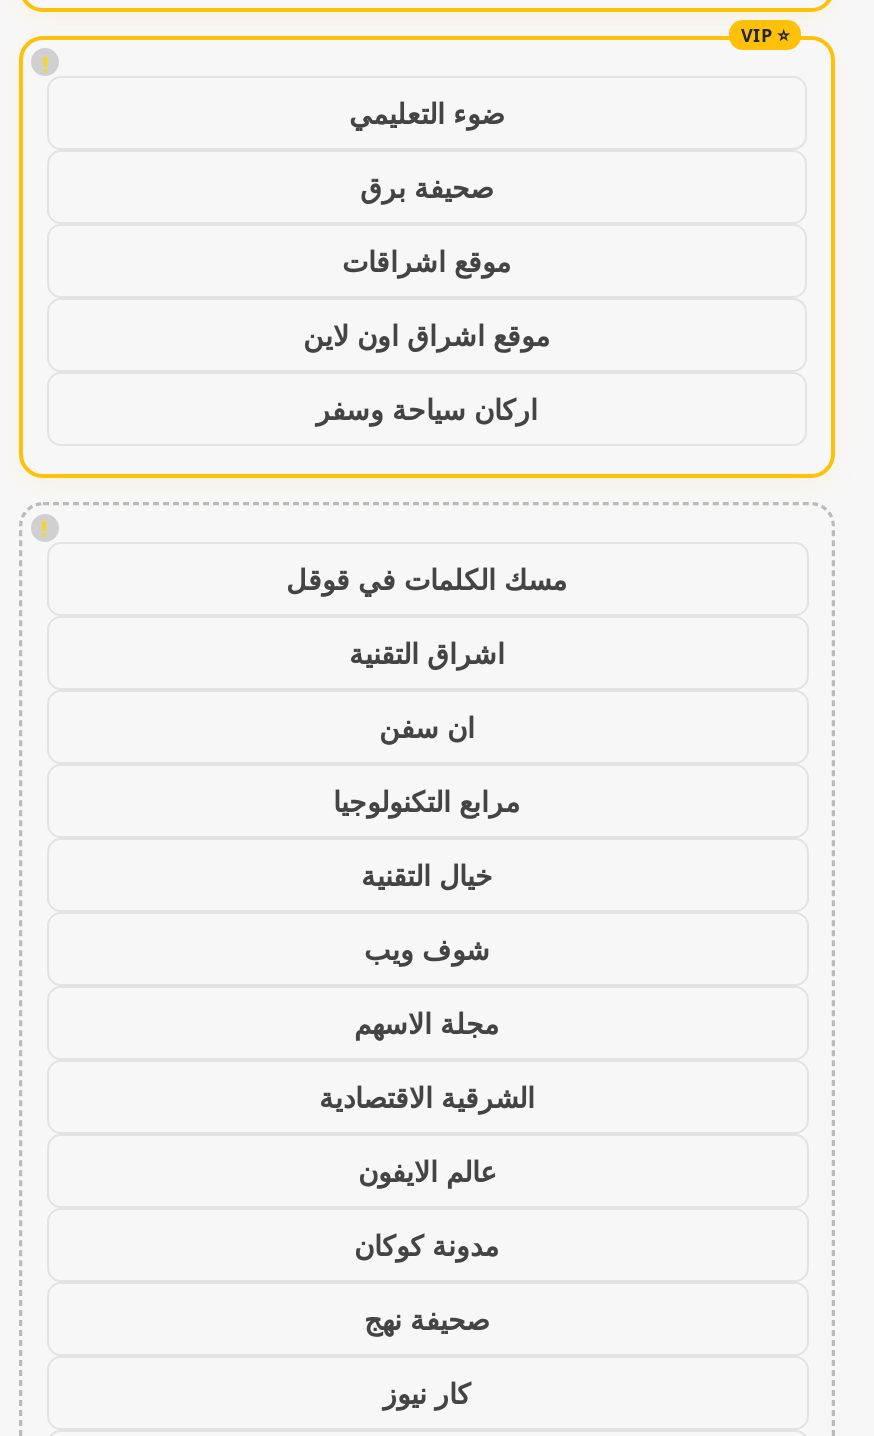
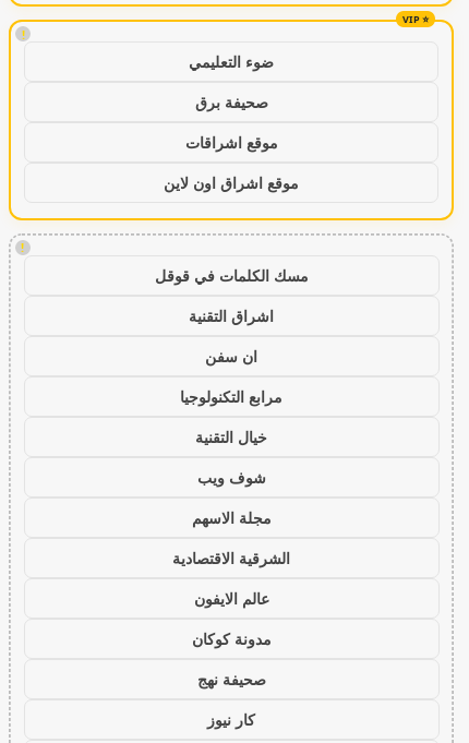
[316,390,538,428] اركان سياحة وسفر -> none

